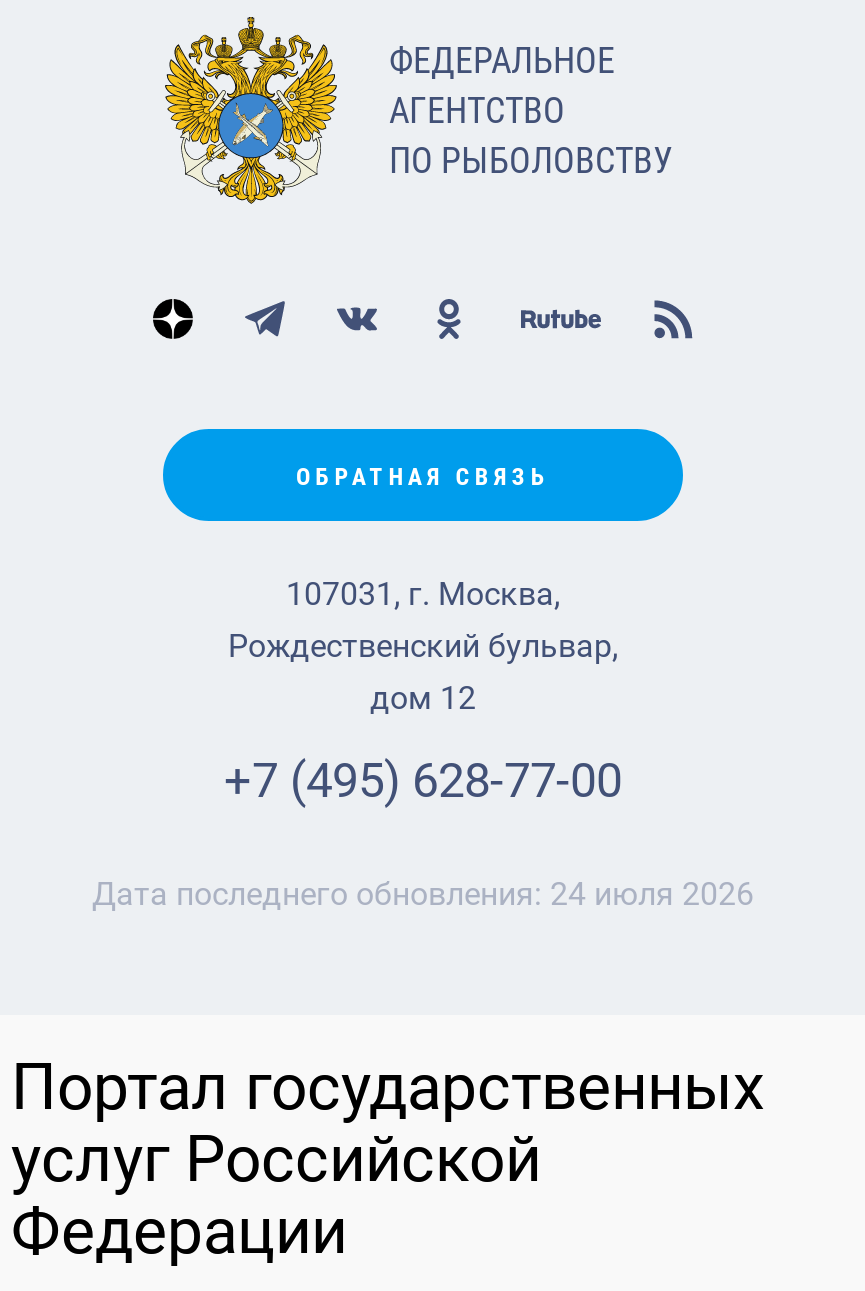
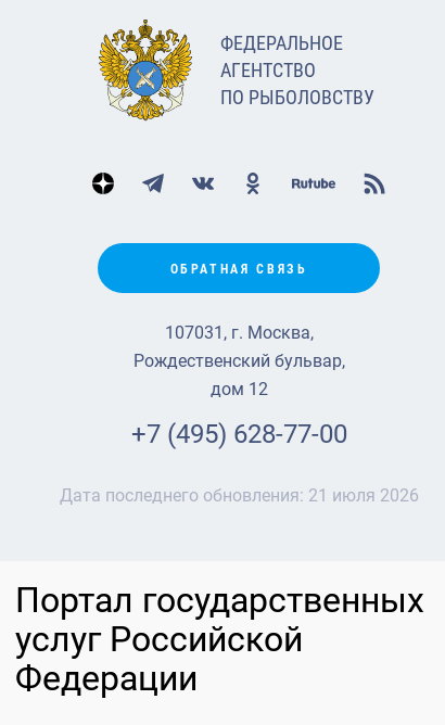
[92,875,754,913] Дата последнего обновления: 24 июля 2026 -> [59,485,418,506] Дата последнего обновления: 21 июля 2026

